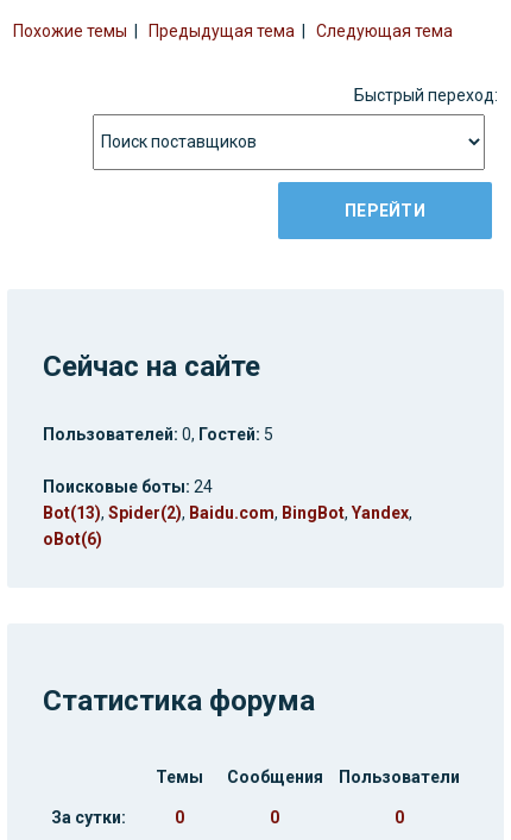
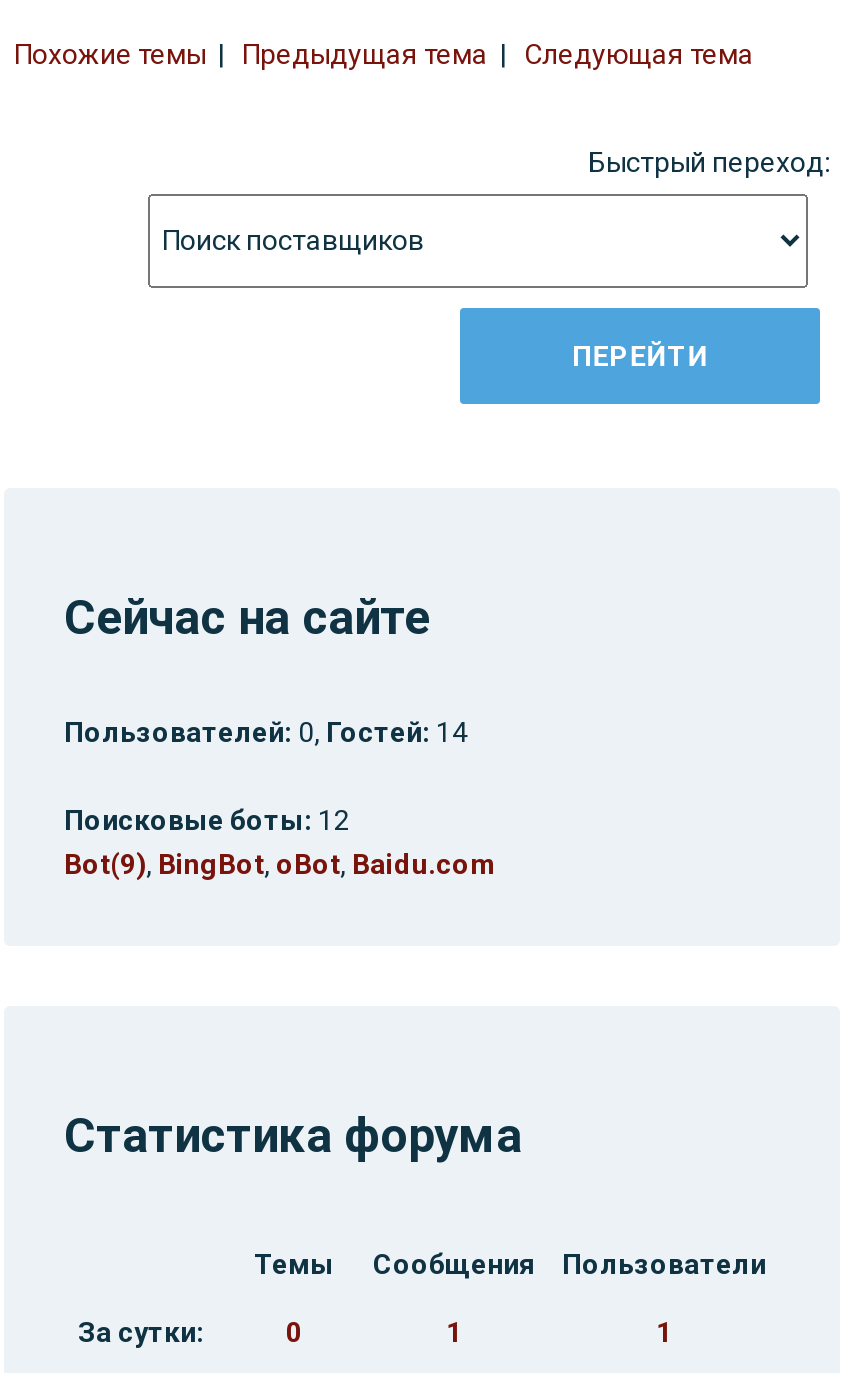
[43,424,273,443] Пользователей: 0, Гостей: 5 -> [64,715,468,747] Пользователей: 0, Гостей: 14
[43,477,412,548] Поисковые боты: 24 | Bot(13), Spider(2), Baidu.com, BingBot, Yandex, | oBot(6) -> [64,803,496,879] Поисковые боты: 12 | Bot(9), BingBot, oBot, Baidu.com
[270,808,279,827] 0 -> [446,1315,462,1347] 1
[395,808,404,827] 0 -> [656,1315,672,1347] 1

